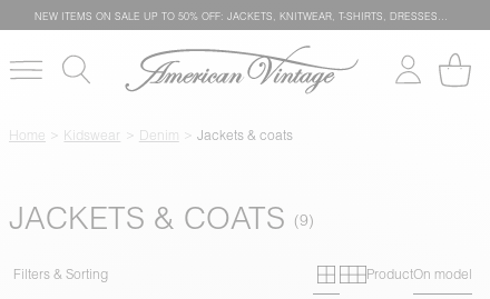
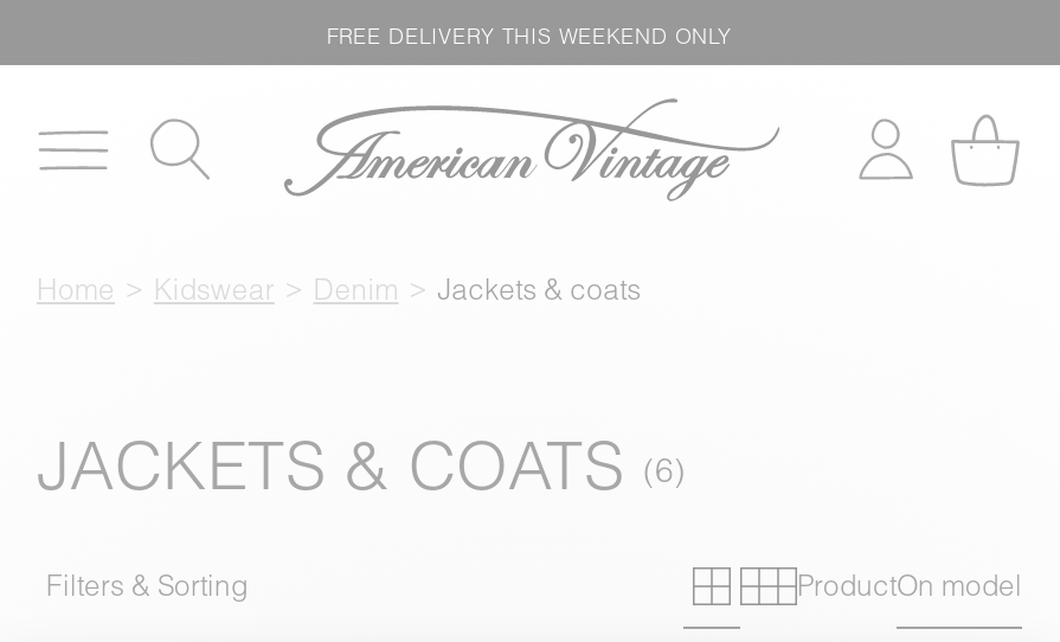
[34,9,447,22] NEW ITEMS ON SALE UP TO 50% OFF: JACKETS, KNITWEAR, T-SHIRTS, DRESSES… -> [327,21,732,47] FREE DELIVERY THIS WEEKEND ONLY

